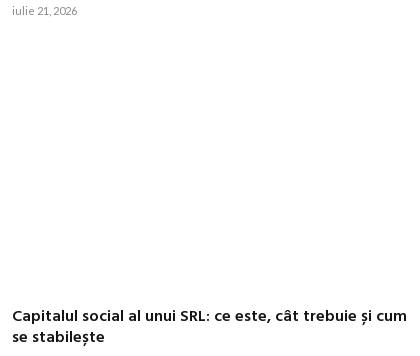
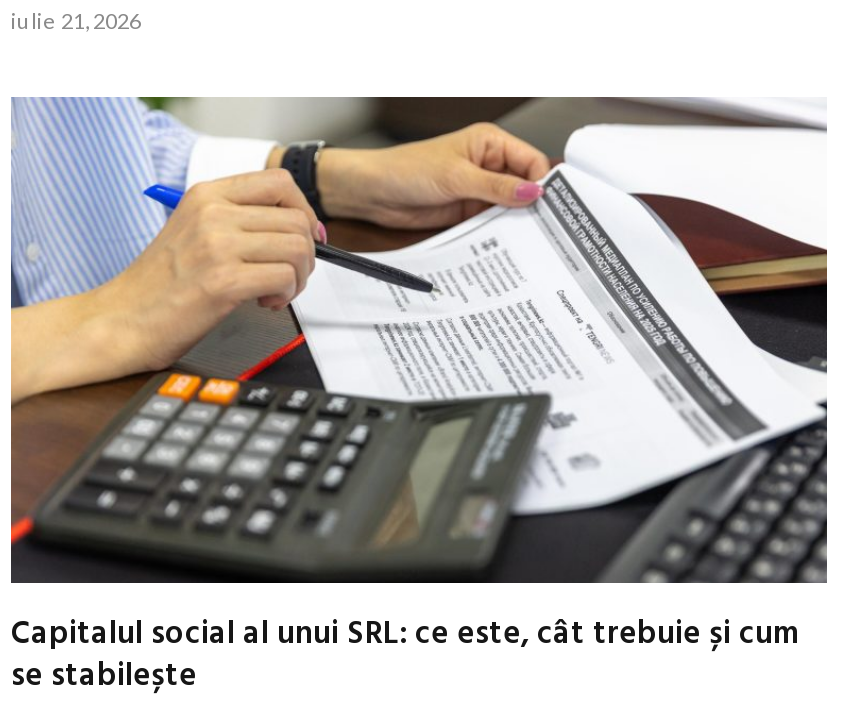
none -> [9,94,829,586] [image]

